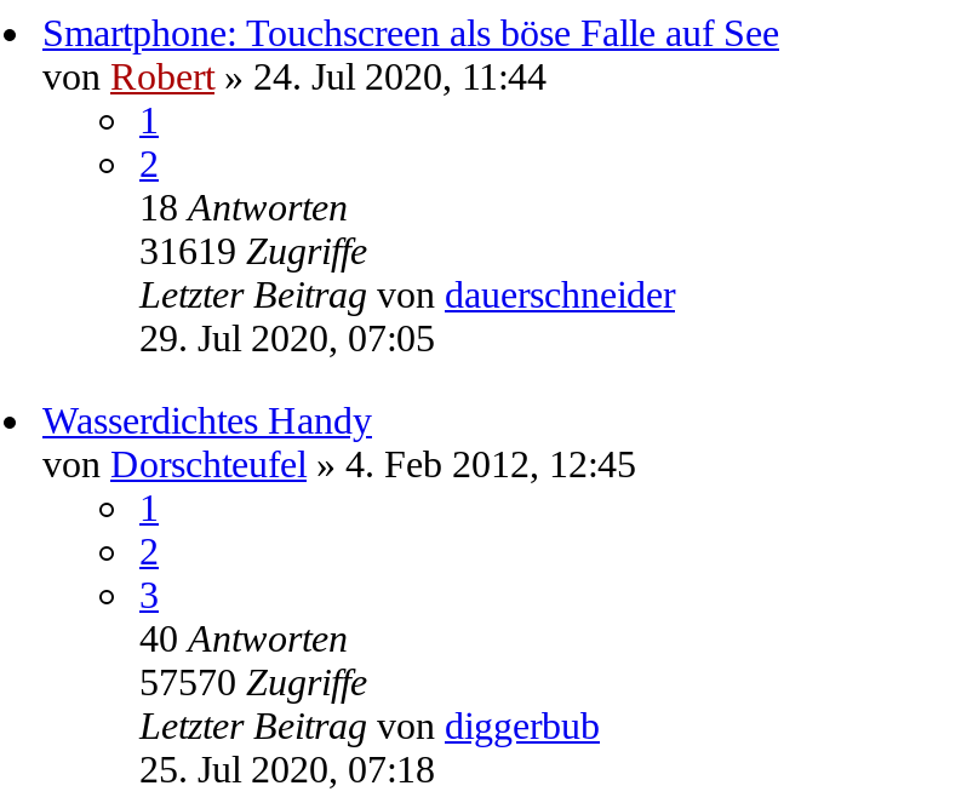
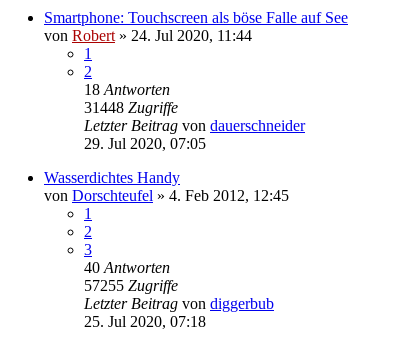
[139,230,367,271] 31619 Zugriffe -> [84,99,178,116] 31448 Zugriffe
[139,661,367,702] 57570 Zugriffe -> [84,277,178,294] 57255 Zugriffe

